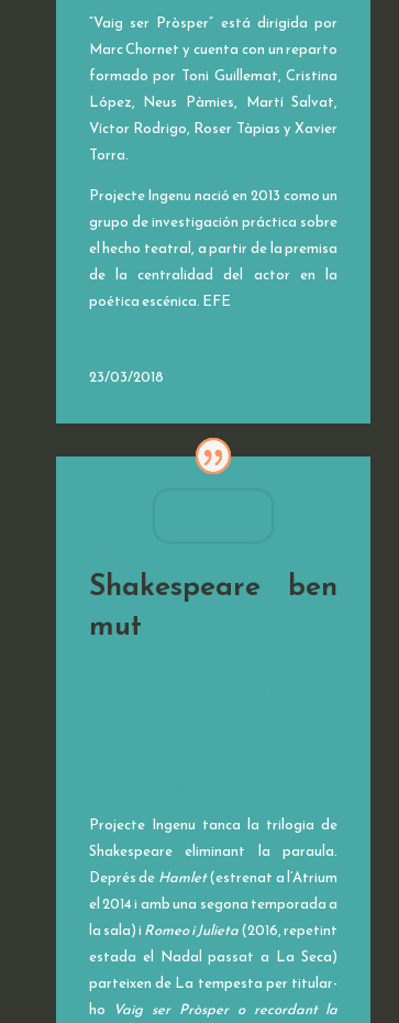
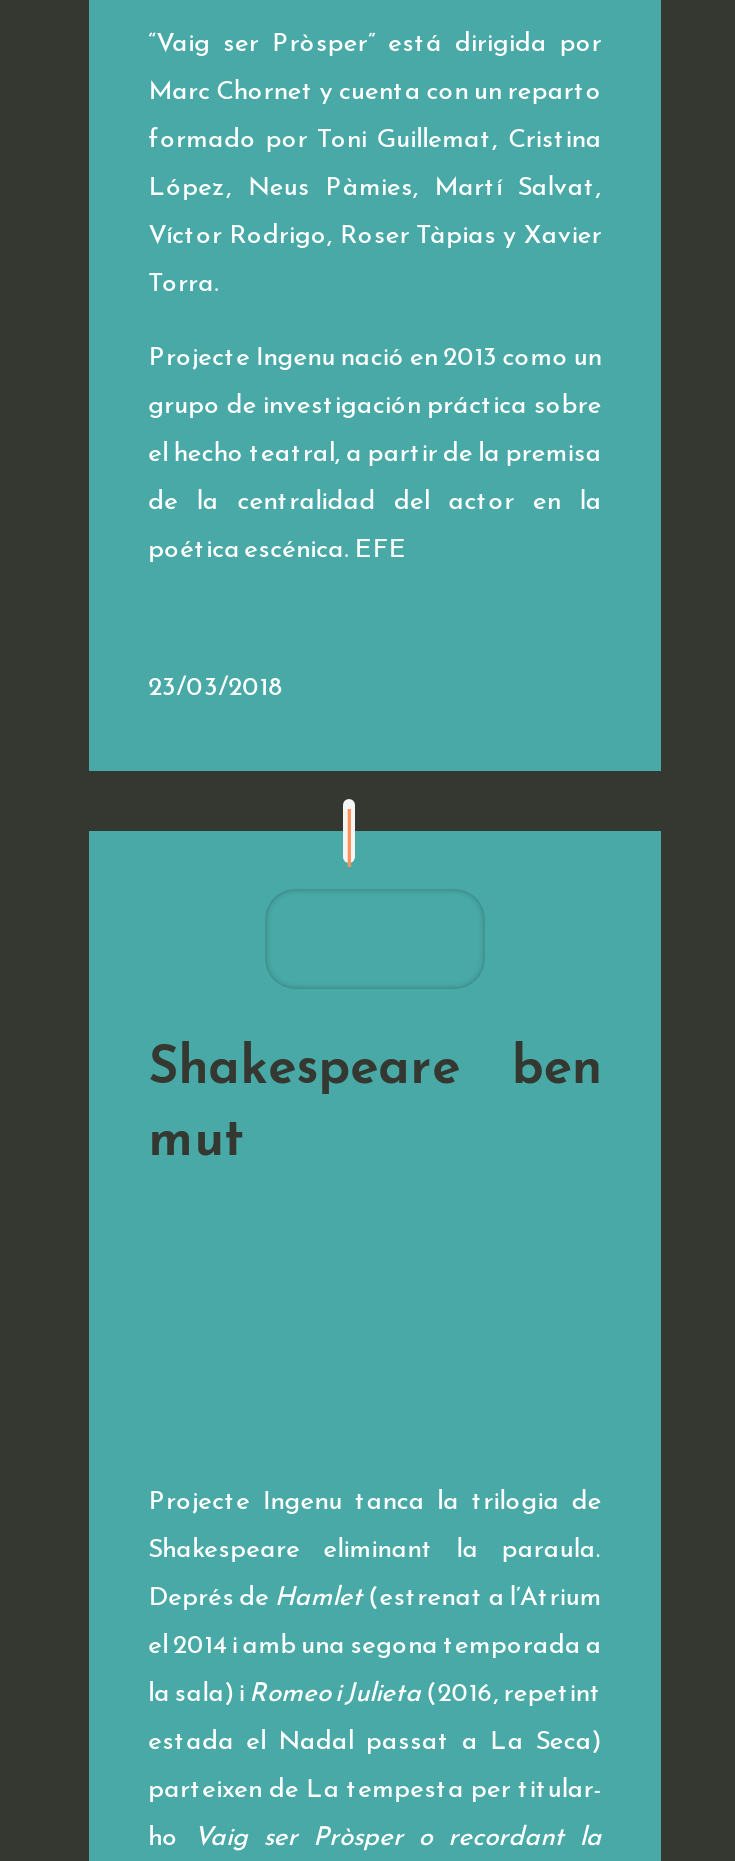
[195,437,232,475] [image] -> [341,797,407,869] [image]

